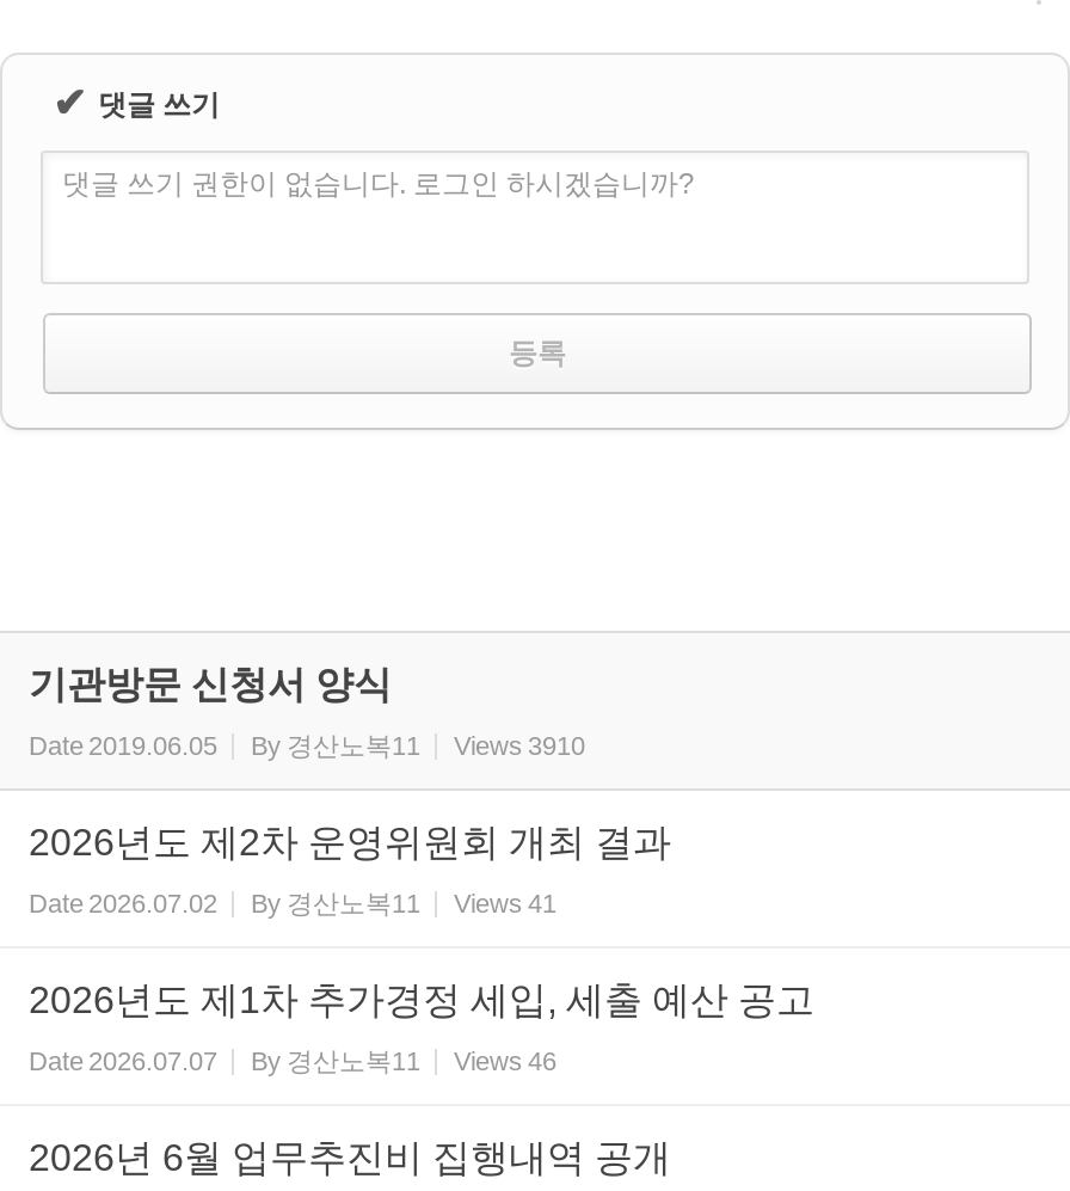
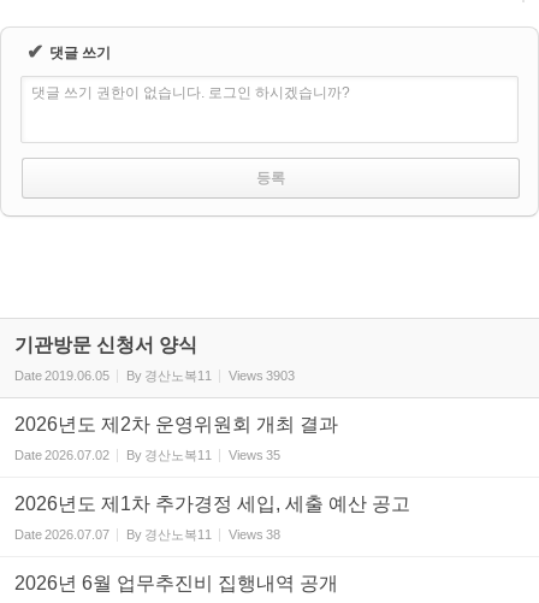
[29,732,585,760] Date 2019.06.05 By 경산노복11 Views 3910 -> [14,369,295,383] Date 2019.06.05 By 경산노복11 Views 3903
[29,889,556,918] Date 2026.07.02 By 경산노복11 Views 41 -> [14,448,280,462] Date 2026.07.02 By 경산노복11 Views 35
[29,1047,556,1076] Date 2026.07.07 By 경산노복11 Views 46 -> [14,527,280,542] Date 2026.07.07 By 경산노복11 Views 38

